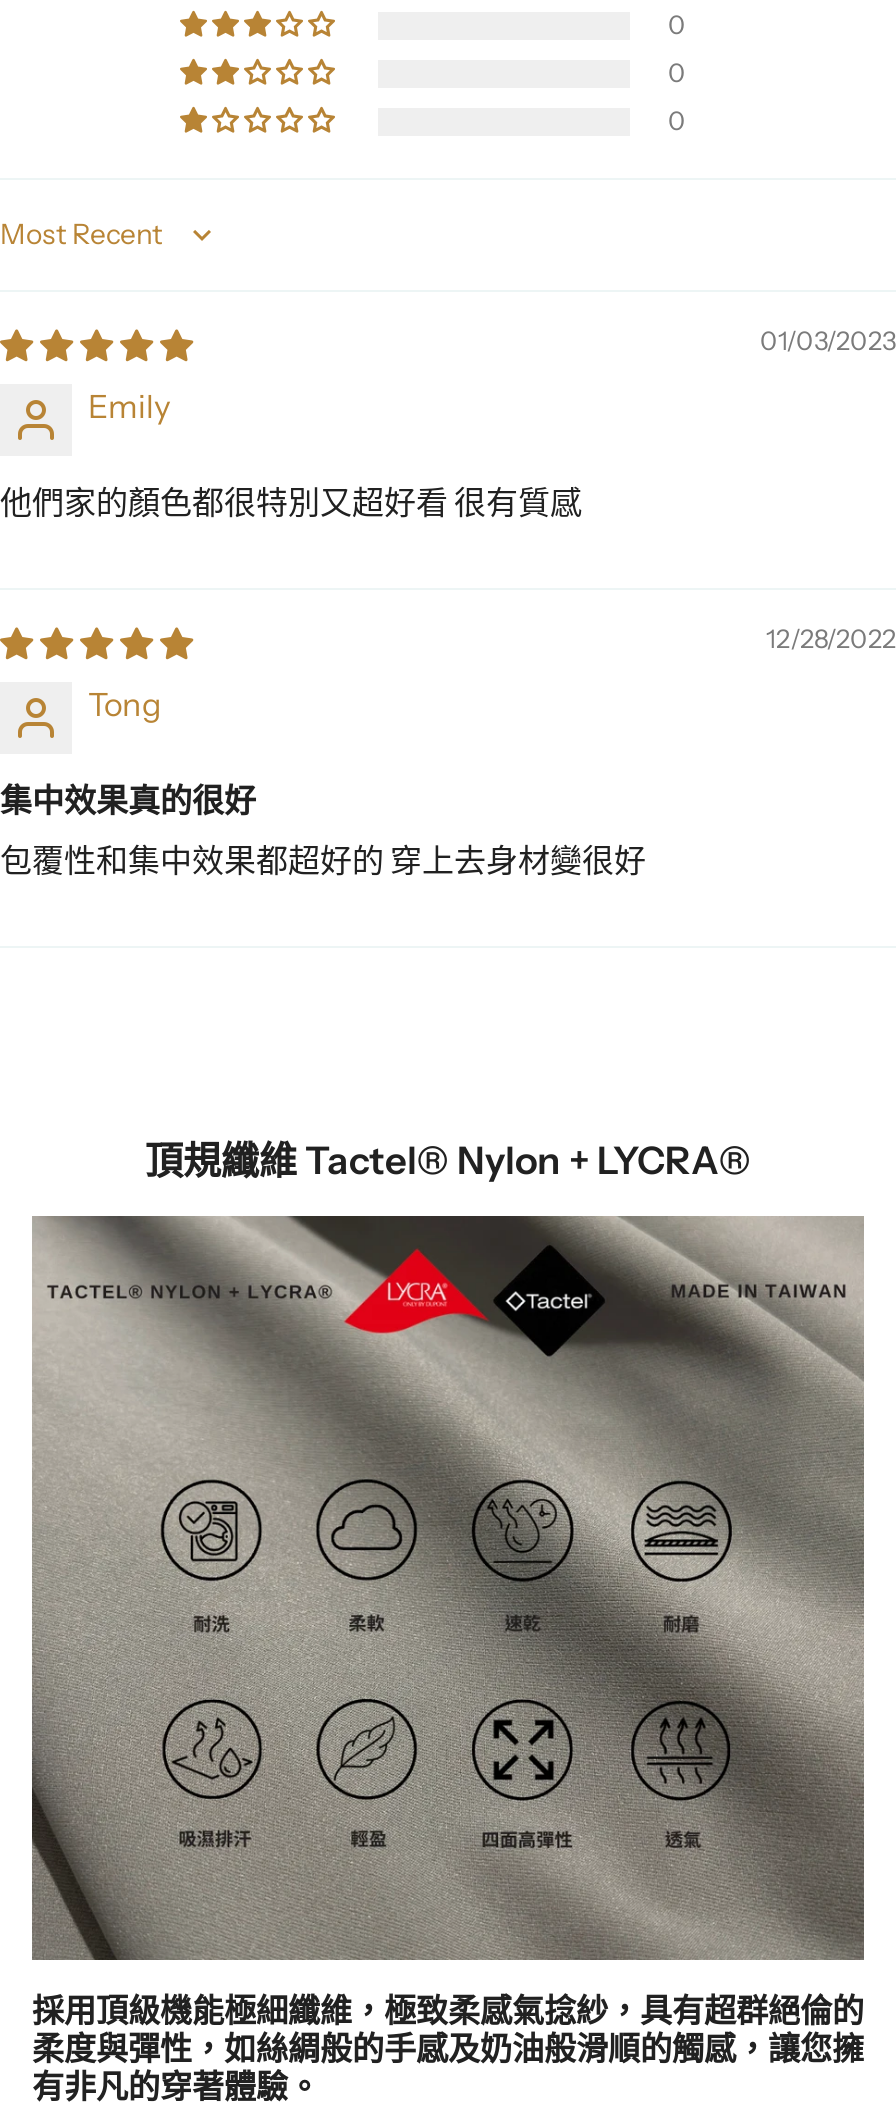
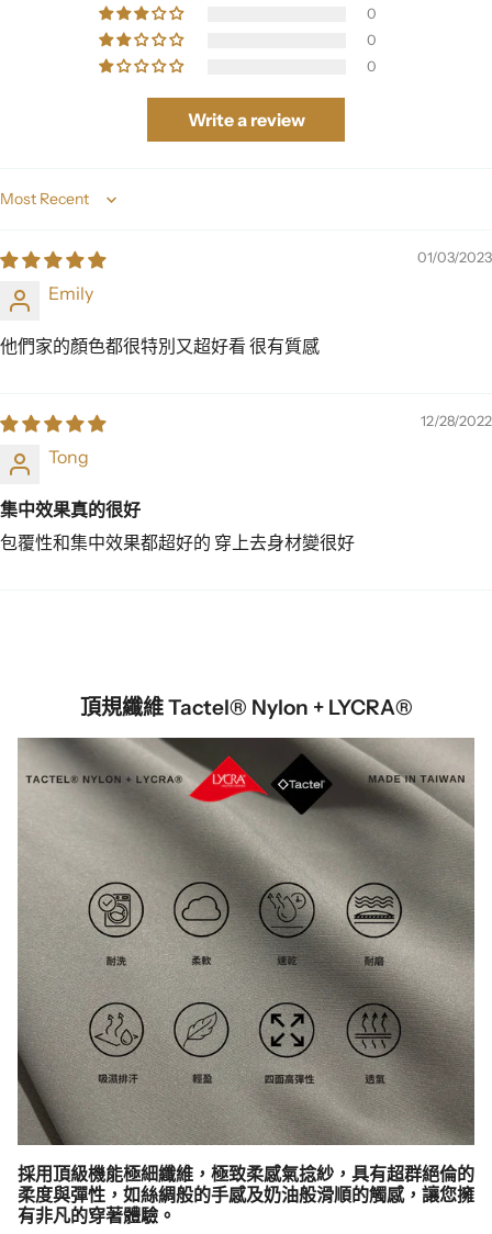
none -> [187,109,305,131] Write a review

